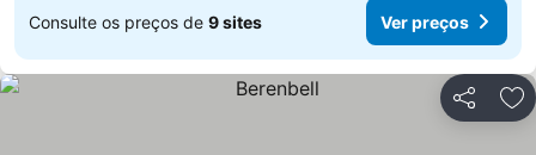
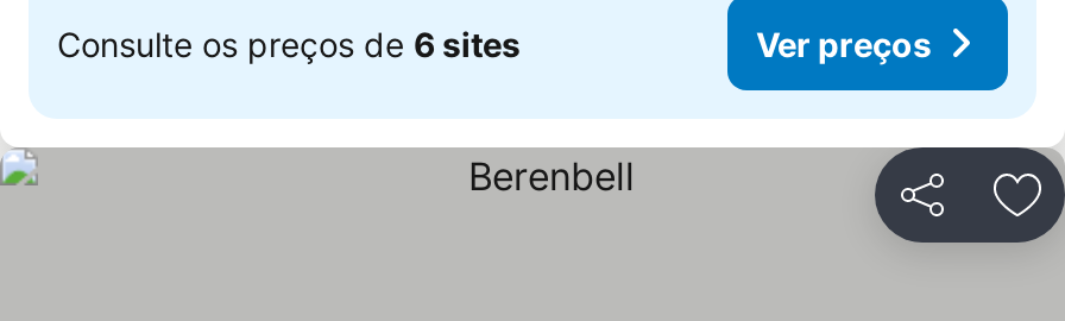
[29,11,262,32] Consulte os preços de 9 sites -> [57,23,521,63] Consulte os preços de 6 sites

